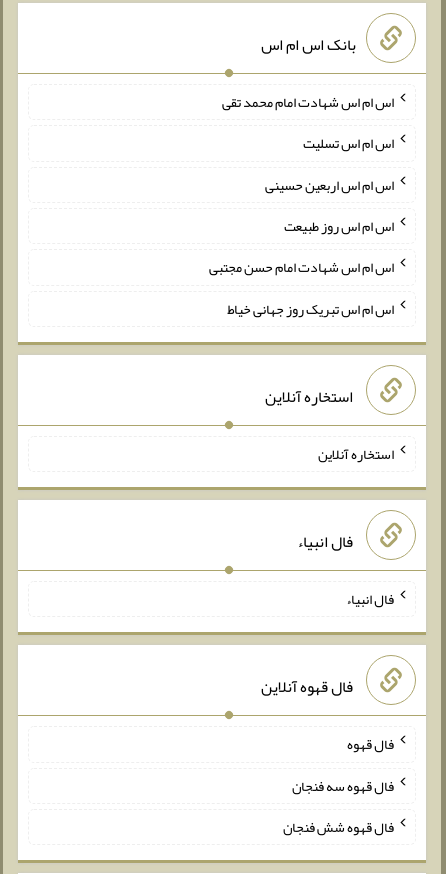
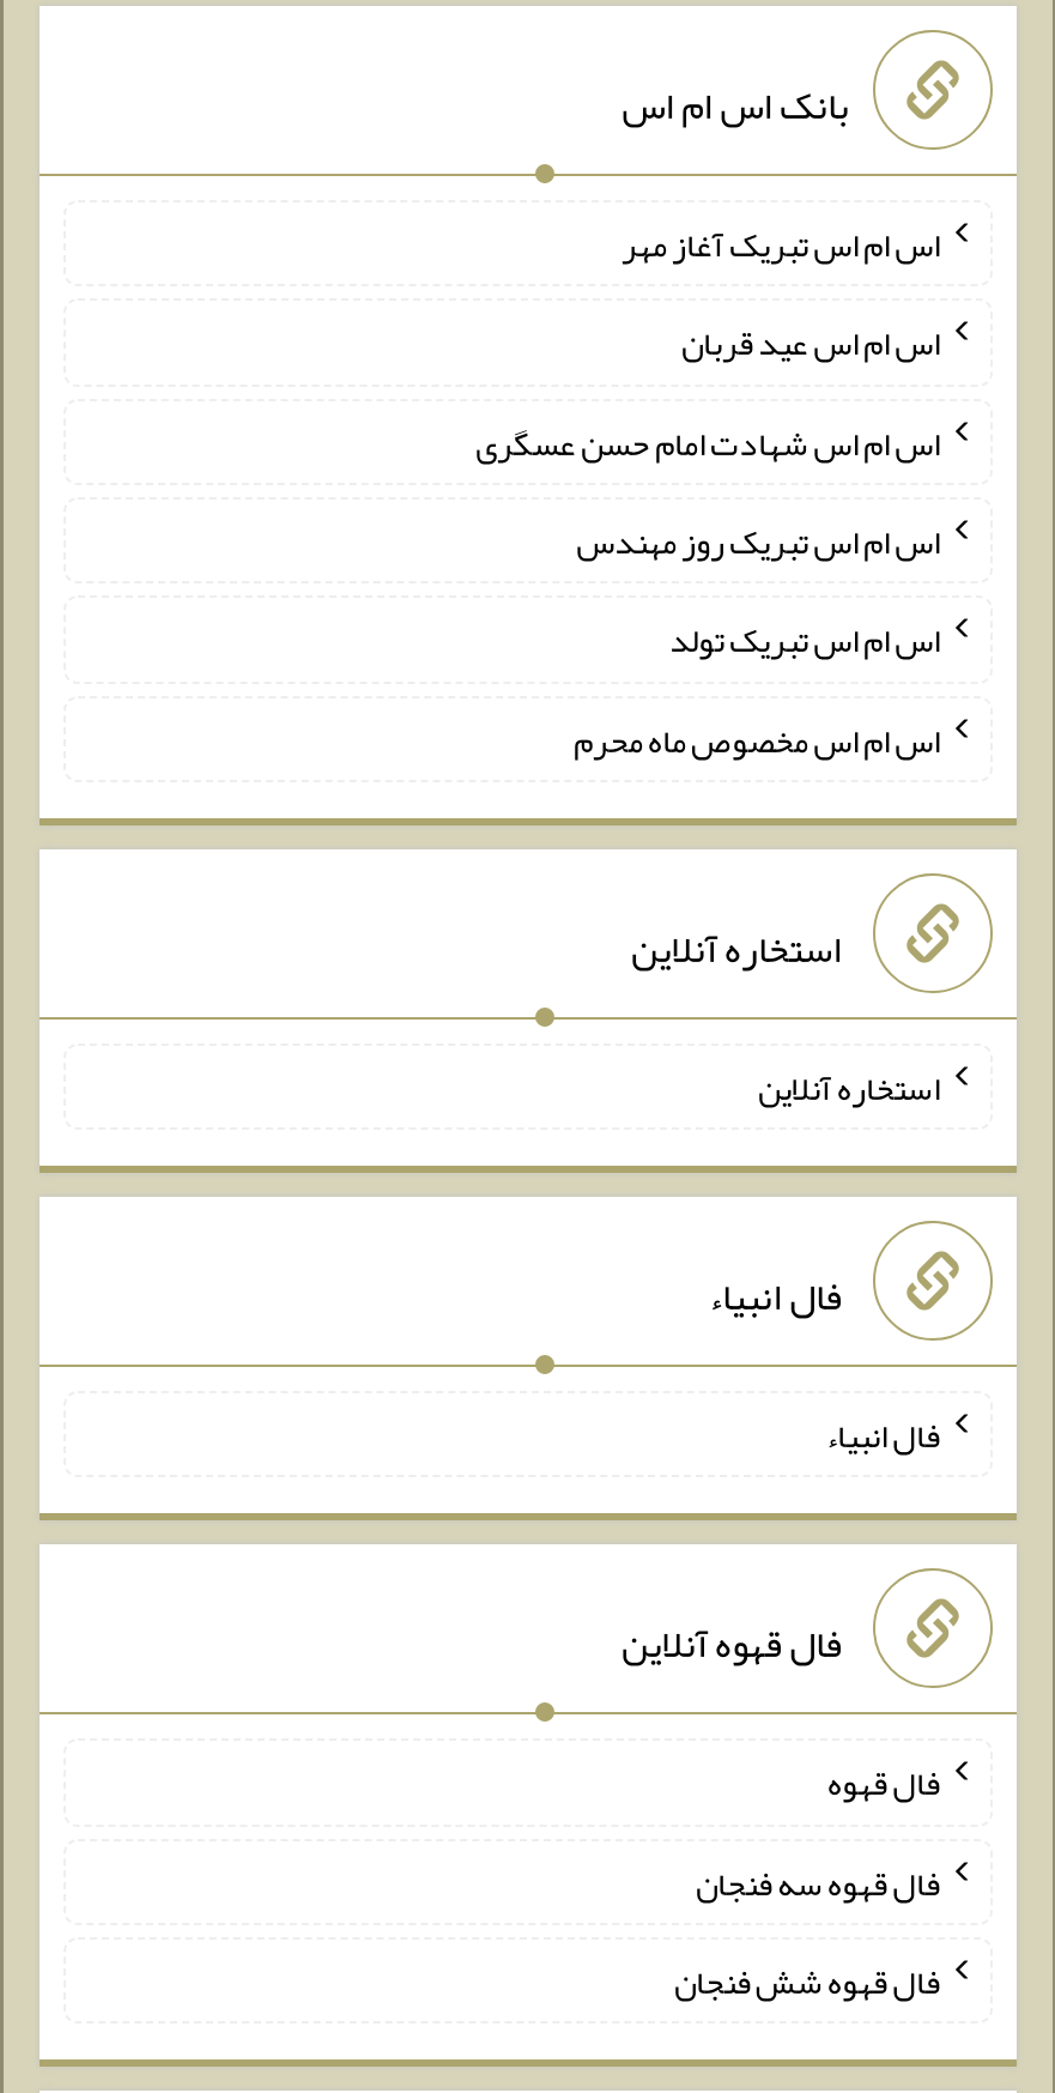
[222,88,394,116] اس ام اس شهادت امام محمد تقی -> [622,210,940,277] اس ام اس تبریک آغاز مهر
[303,130,394,158] اس ام اس تسلیت -> [681,309,940,376] اس ام اس عید قربان
[265,171,394,199] اس ام اس اربعین حسینی -> [475,408,940,475] اس ام اس شهادت امام حسن عسگری
[284,212,394,240] اس ام اس روز طبیعت -> [576,507,940,574] اس ام اس تبریک روز مهندس
[209,253,394,281] اس ام اس شهادت امام حسن مجتبی -> [669,606,940,673] اس ام اس تبریک تولد
[227,295,394,323] اس ام اس تبریک روز جهانی خیاط -> [574,705,940,772] اس ام اس مخصوص ماه محرم

